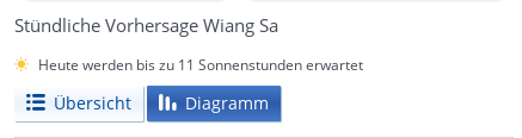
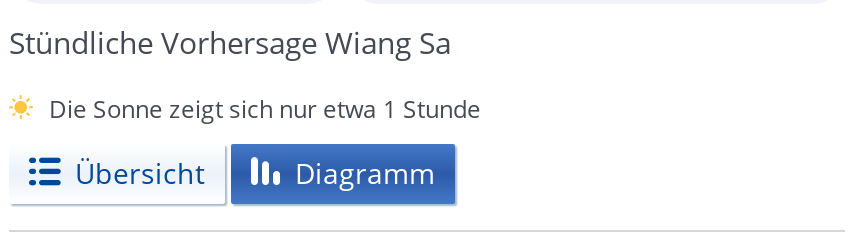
[38,55,363,75] Heute werden bis zu 11 Sonnenstunden erwartet -> [49,92,481,126] Die Sonne zeigt sich nur etwa 1 Stunde

